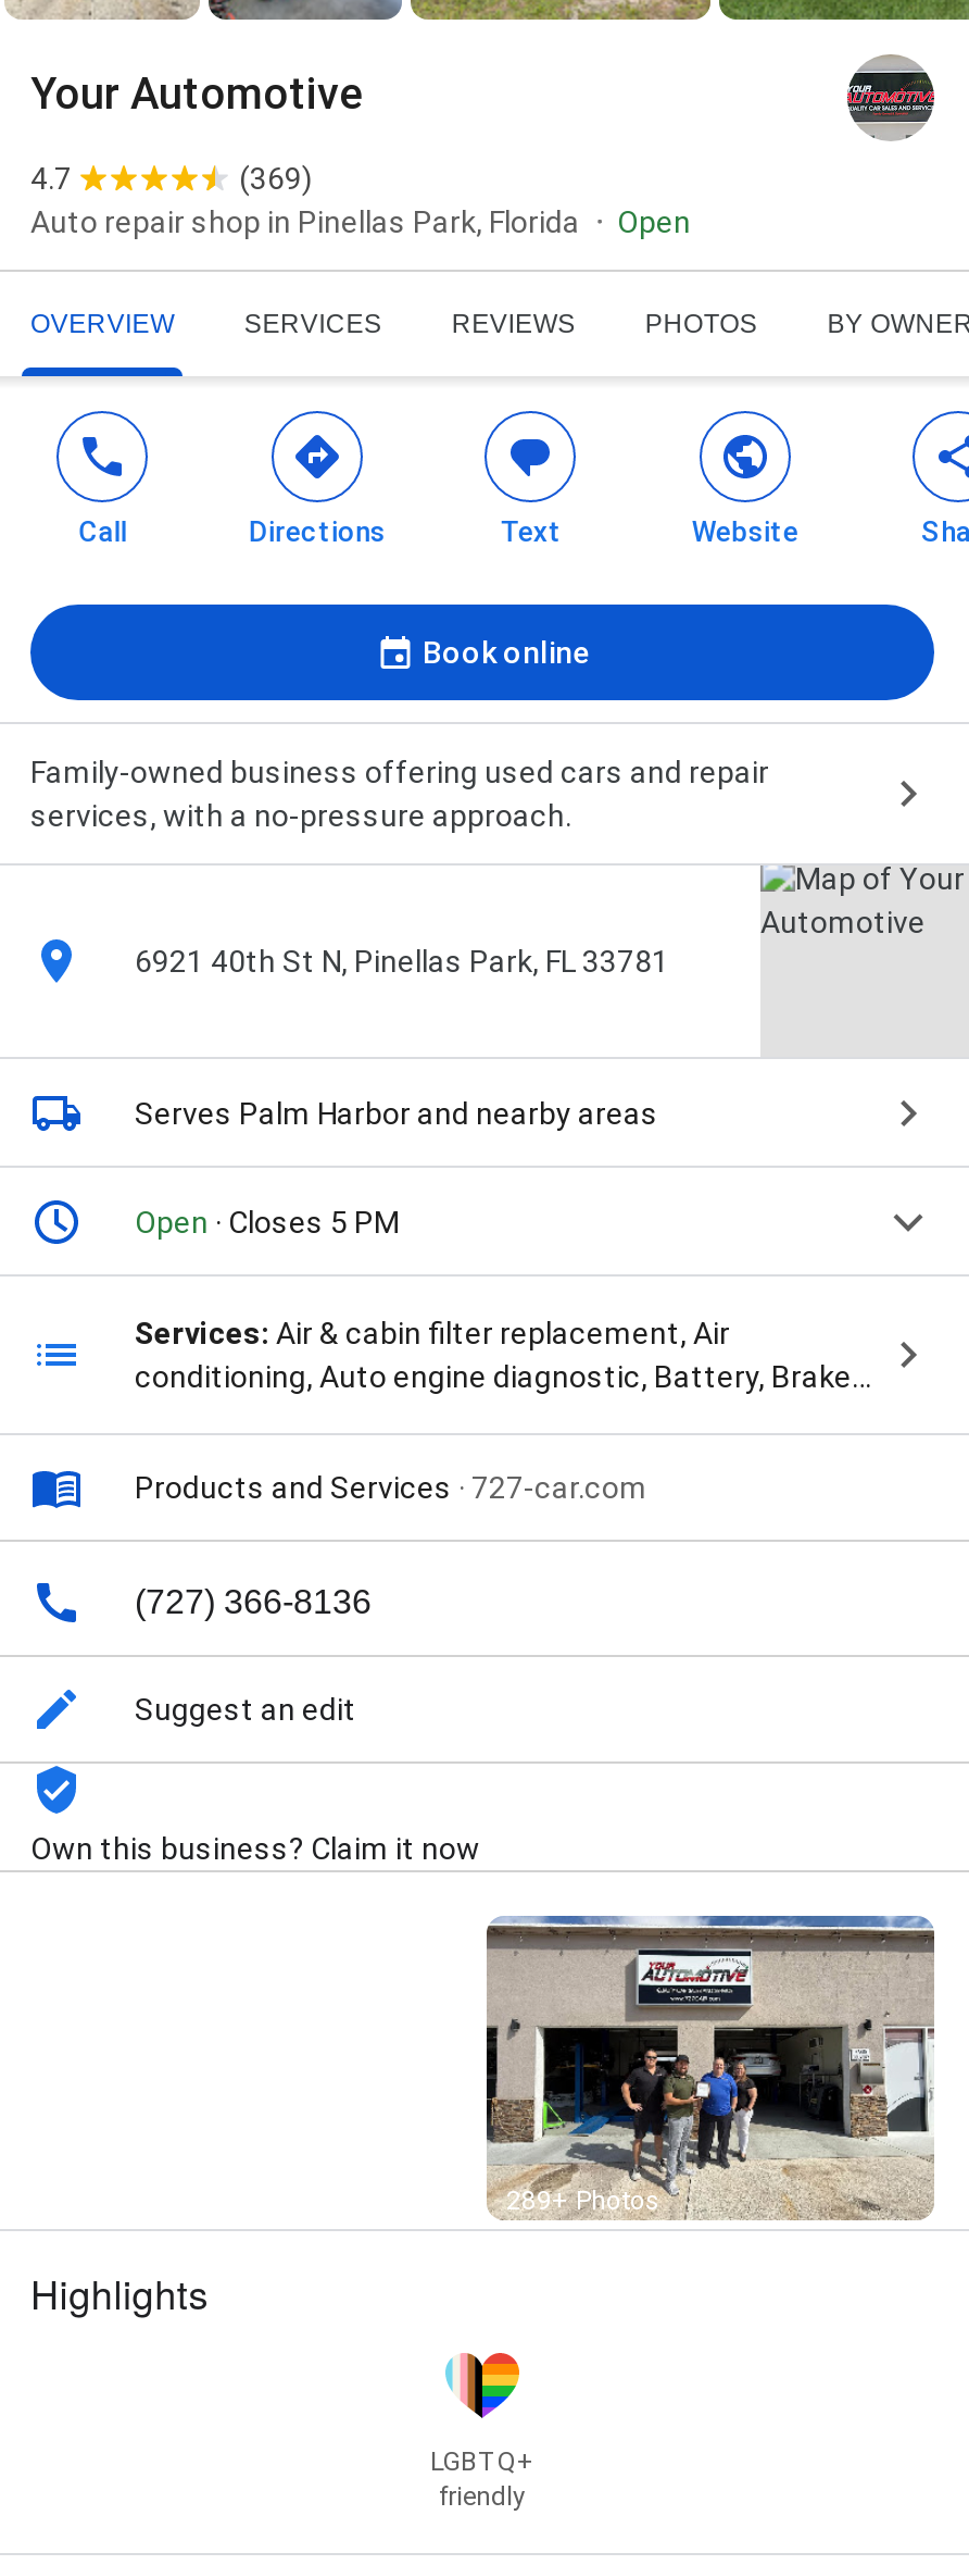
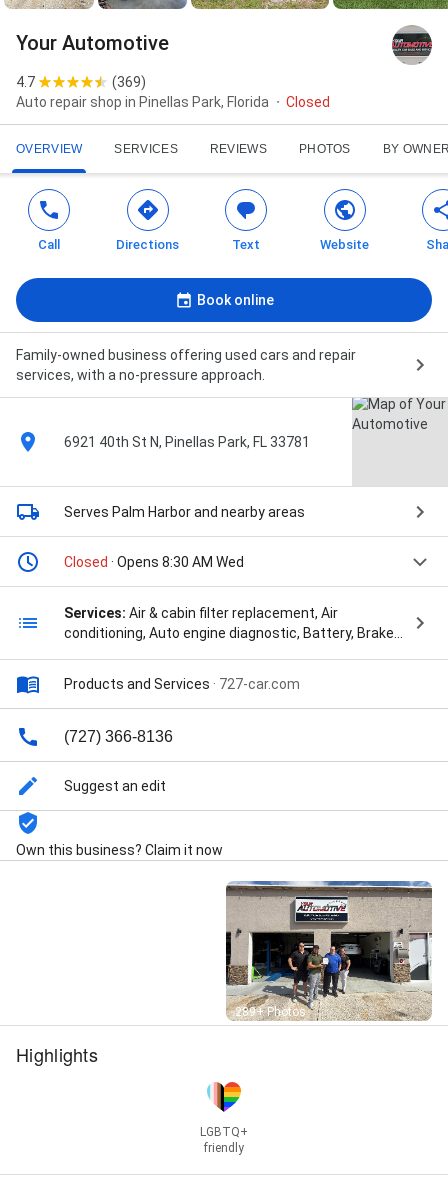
[617,205,691,240] Open -> [286,94,330,110] Closed
[135,1205,400,1240] Open · Closes 5 PM -> [64,554,244,570] Closed · Opens 8:30 AM Wed

